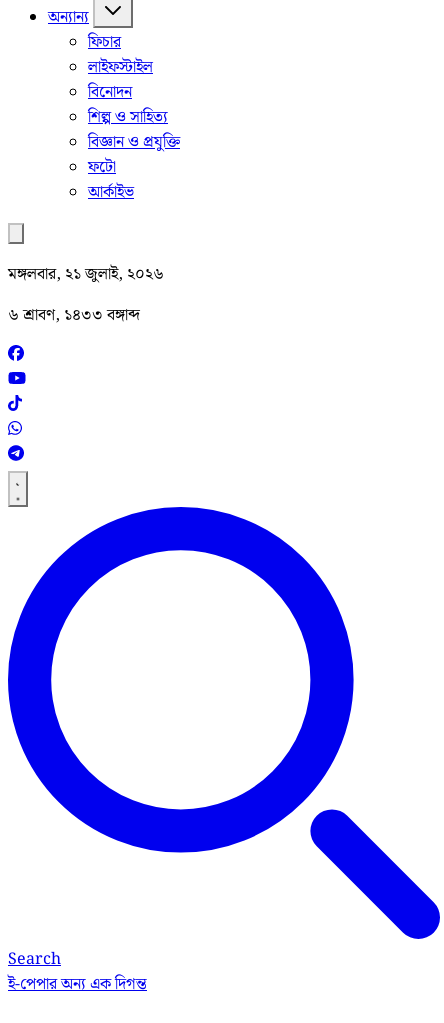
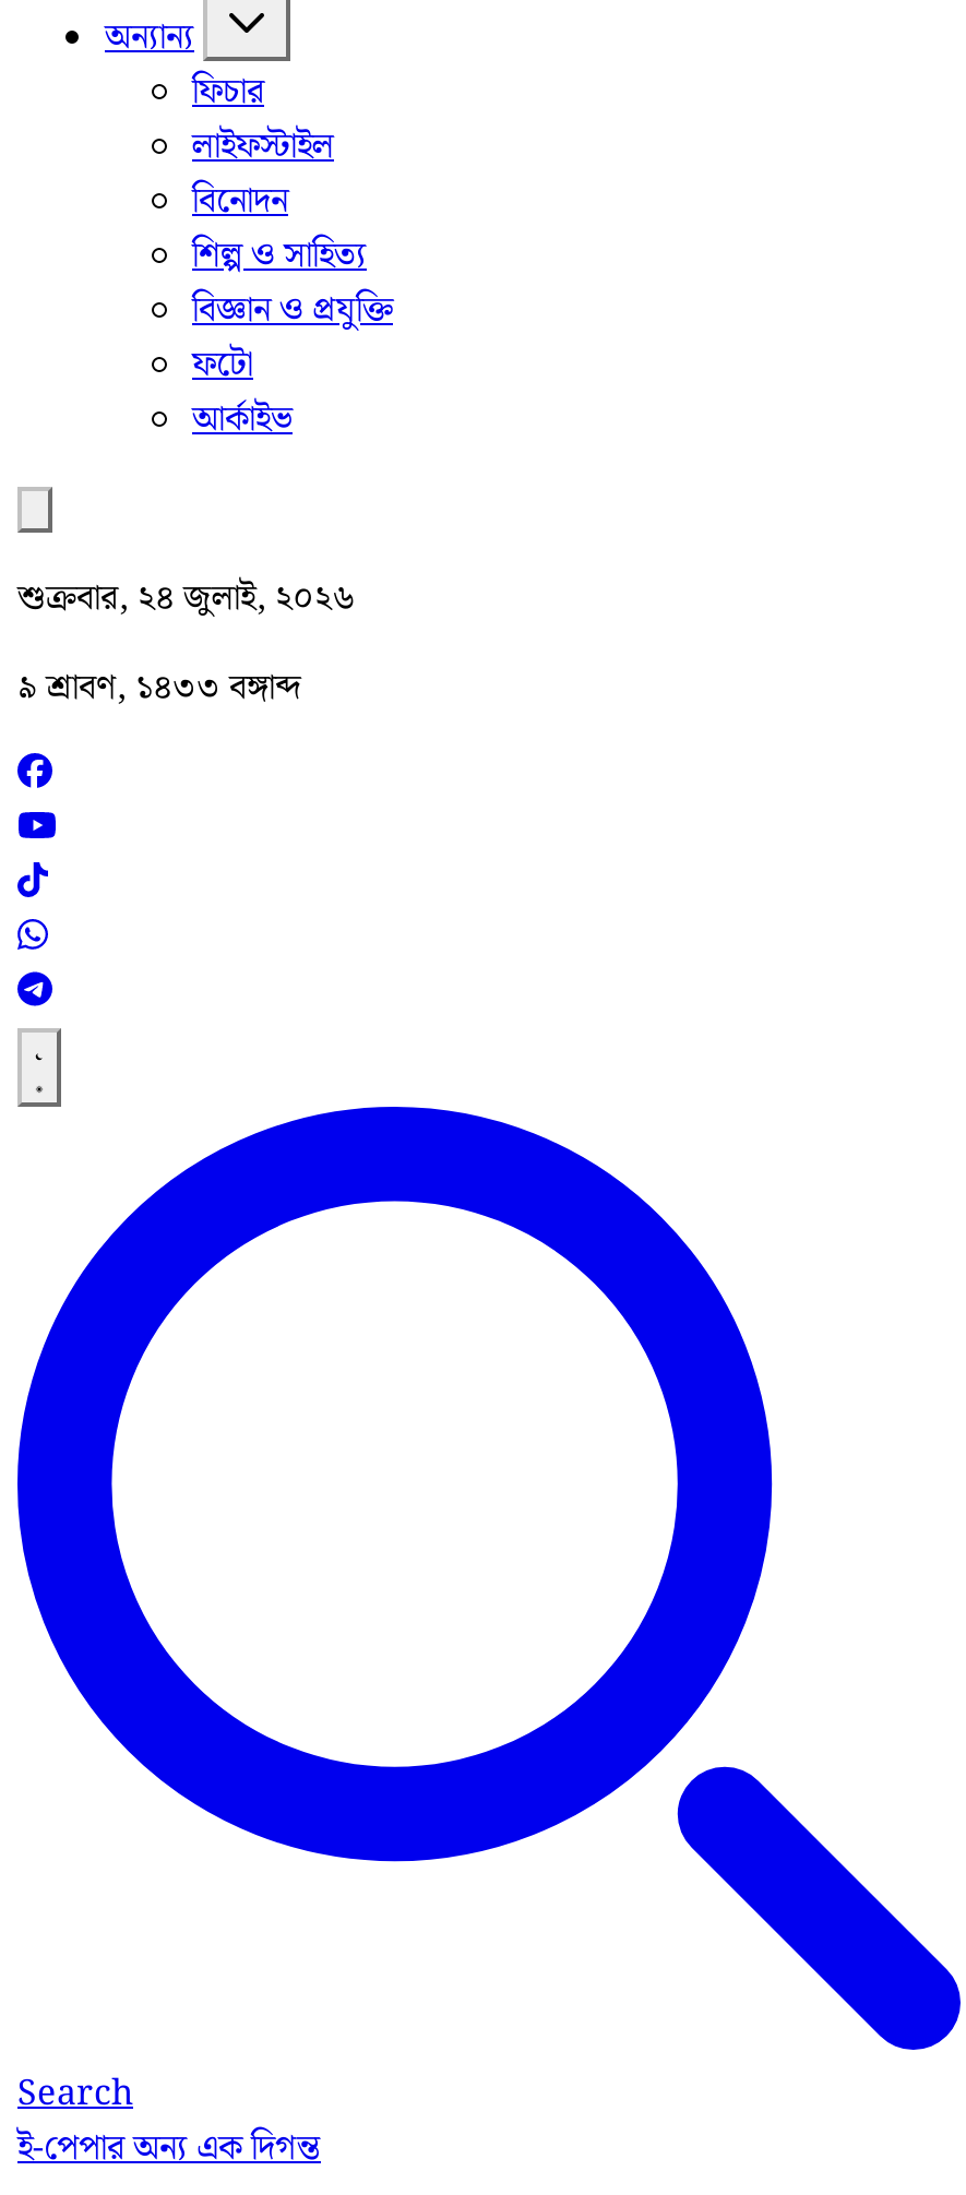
[8,262,164,287] মঙ্গলবার, ২১ জুলাই, ২০২৬ -> [17,572,356,627] শুক্রবার, ২৪ জুলাই, ২০২৬
[8,303,140,328] ৬ শ্রাবণ, ১৪৩৩ বঙ্গাব্দ -> [17,662,301,716] ৯ শ্রাবণ, ১৪৩৩ বঙ্গাব্দ

